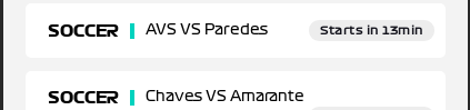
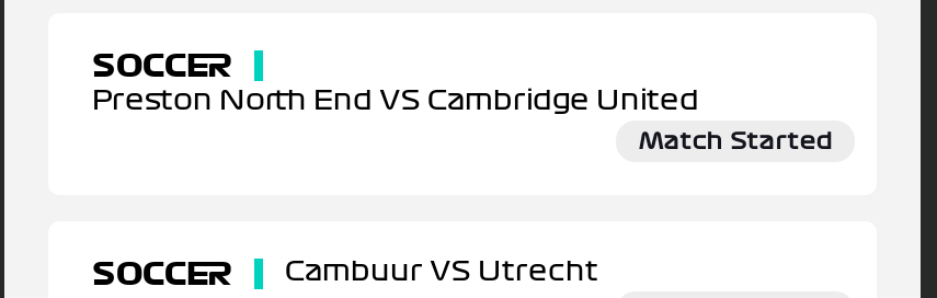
[146,23,423,37] AVS VS Paredes | Starts in 13min -> [92,88,832,153] Preston North End VS Cambridge United | Match Started
[146,90,304,103] Chaves VS Amarante -> [285,259,598,285] Cambuur VS Utrecht

